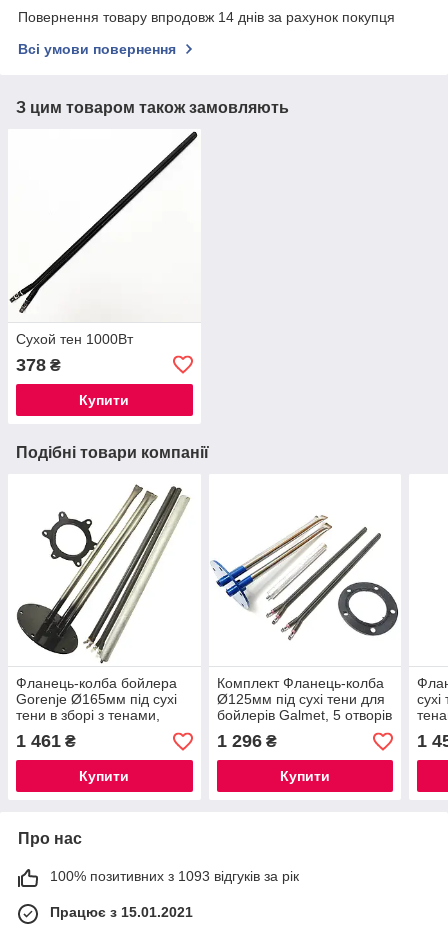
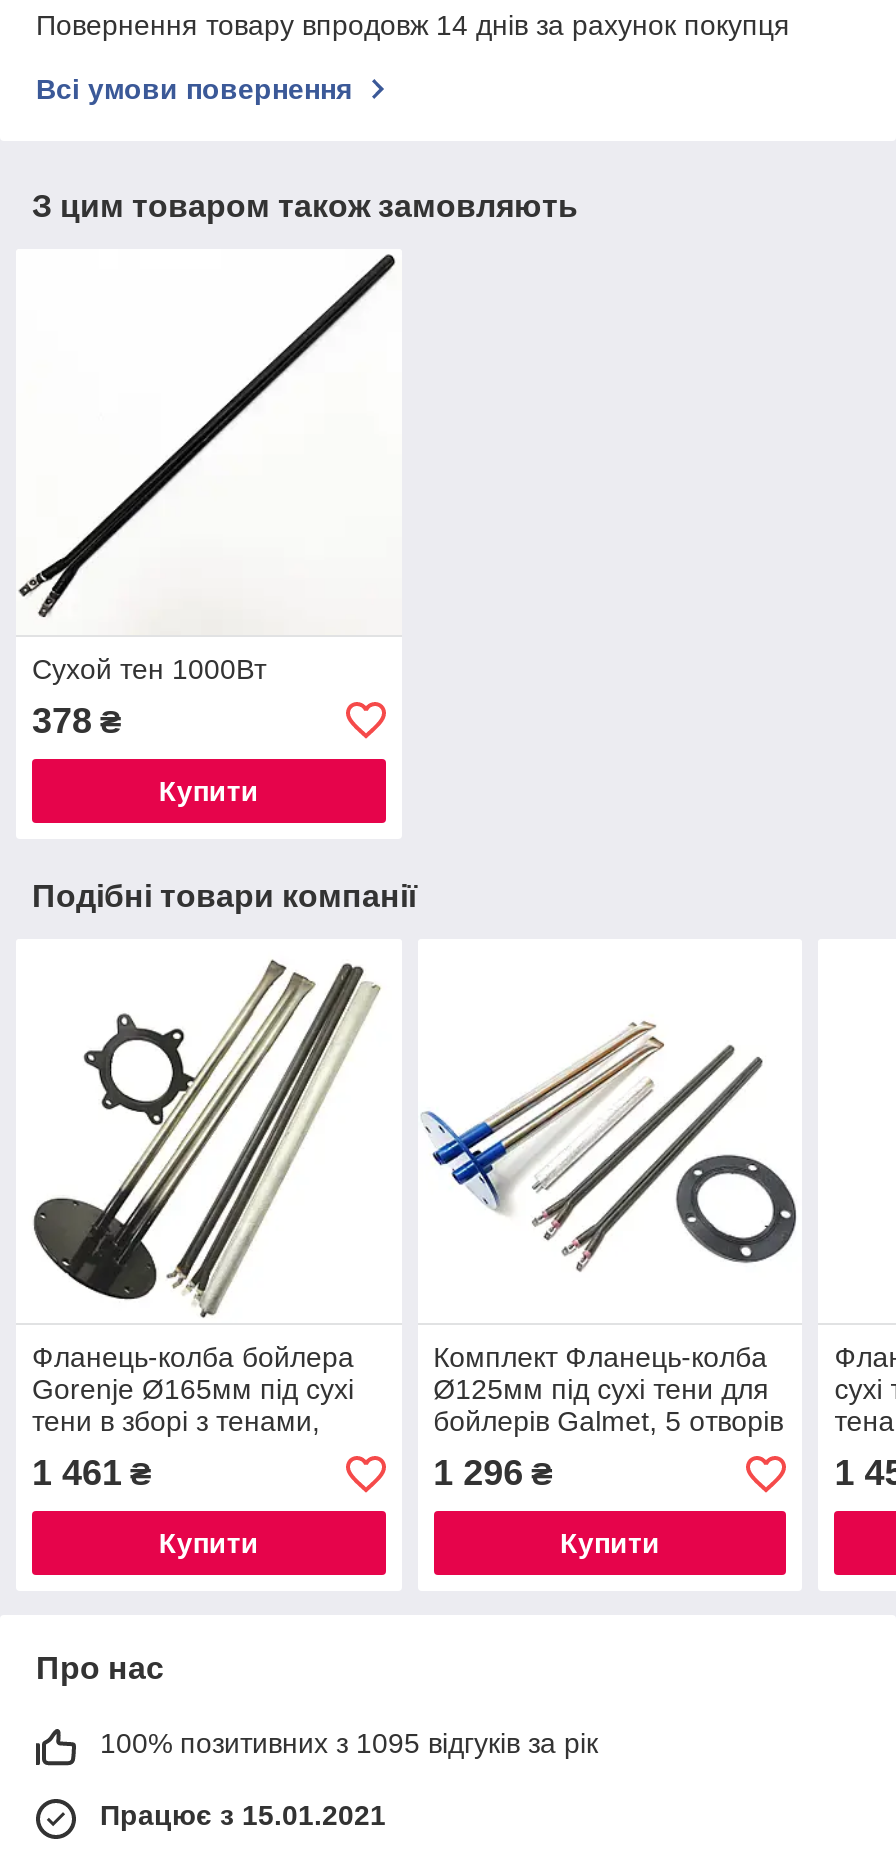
[50,868,299,884] 100% позитивних з 1093 відгуків за рік -> [100,1728,598,1760] 100% позитивних з 1095 відгуків за рік

